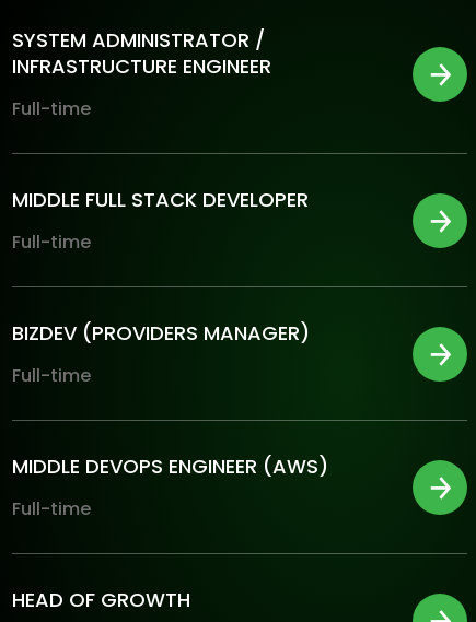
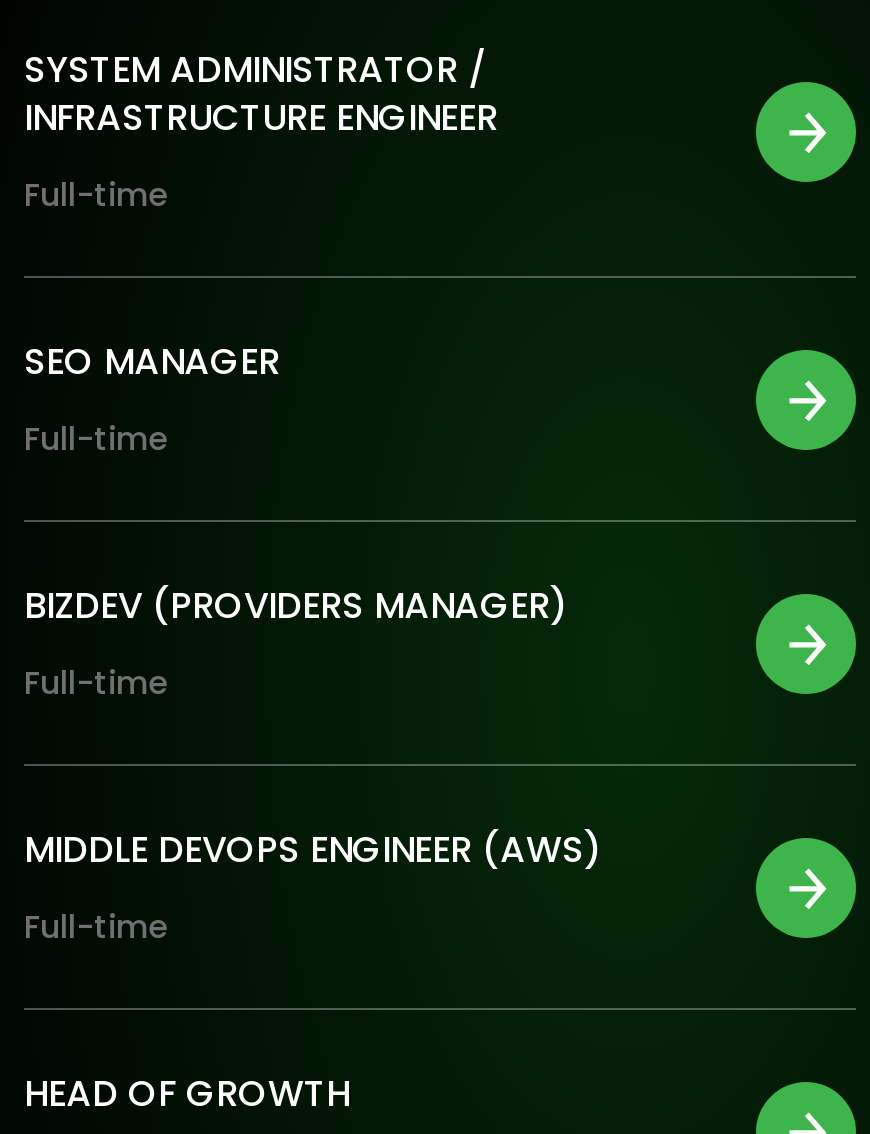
[12,186,309,213] MIDDLE FULL STACK DEVELOPER -> [24,336,280,386] SEO MANAGER

